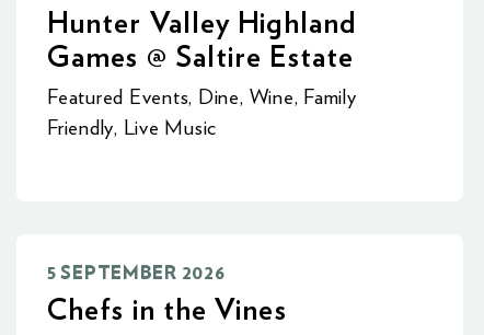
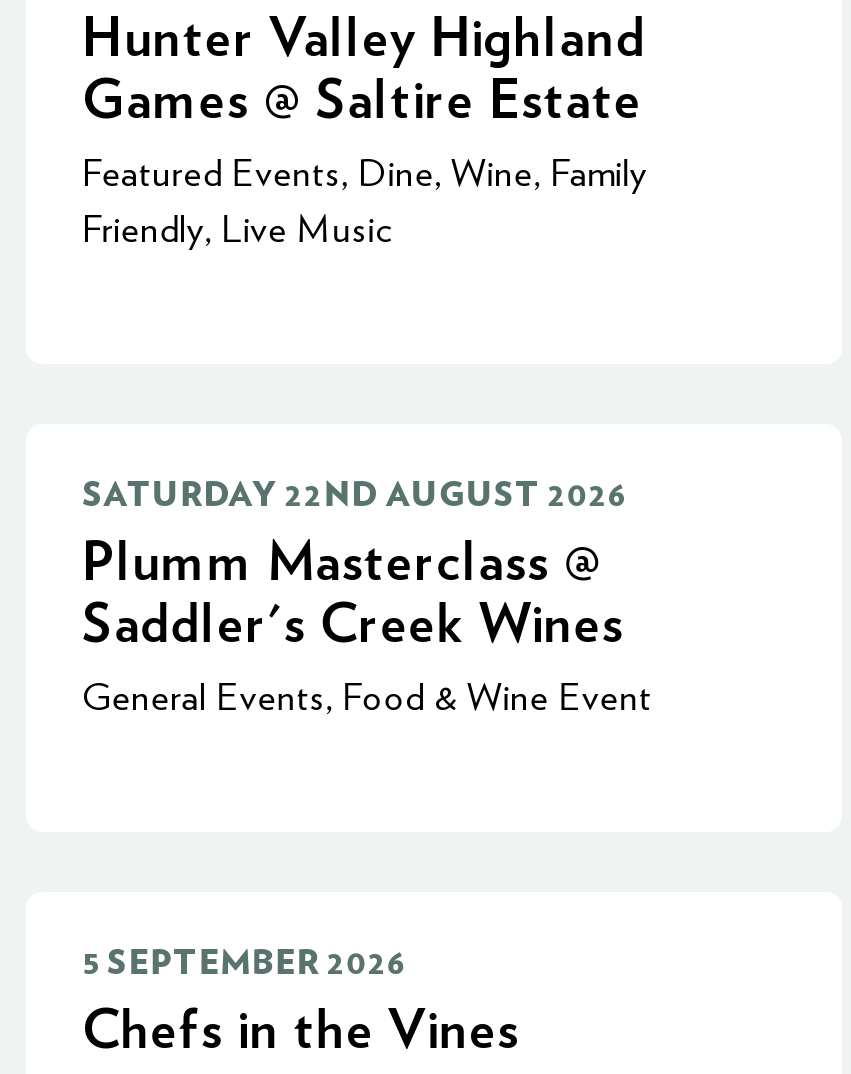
none -> [82,478,652,718] SATURDAY 22ND AUGUST 2026 | Plumm Masterclass @ | Saddler's Creek Wines | General Events, Food & Wine Event

